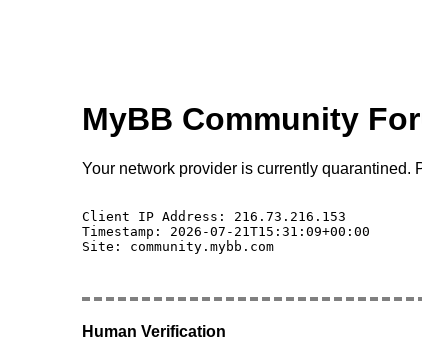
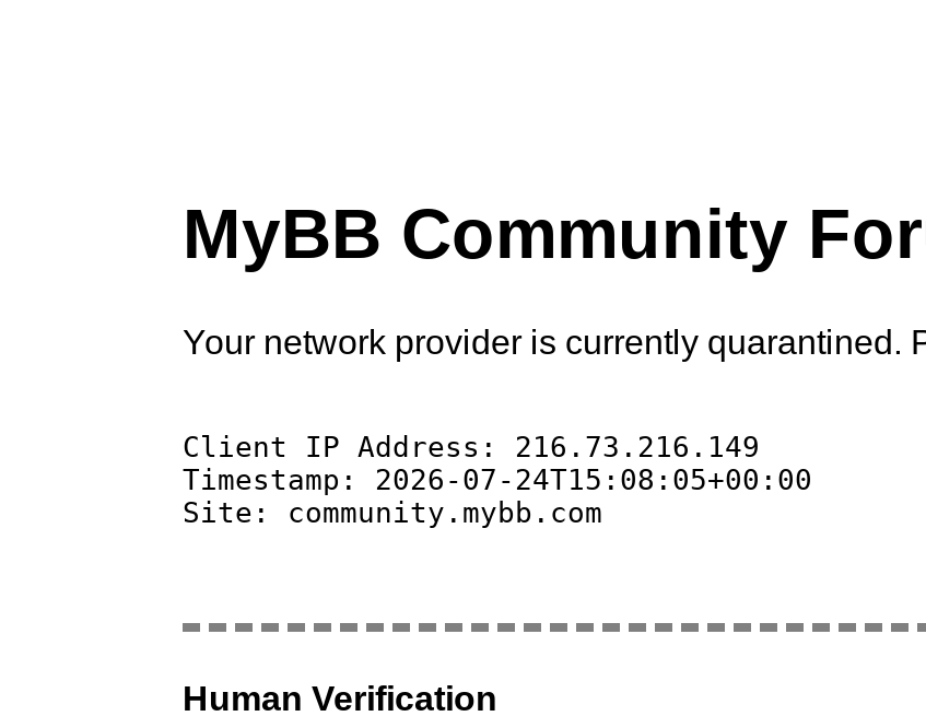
[82,209,354,224] Client IP Address: 216.73.216.153 -> [183,430,777,463] Client IP Address: 216.73.216.149
[82,224,370,239] Timestamp: 2026-07-21T15:31:09+00:00 -> [183,463,812,496] Timestamp: 2026-07-24T15:08:05+00:00

